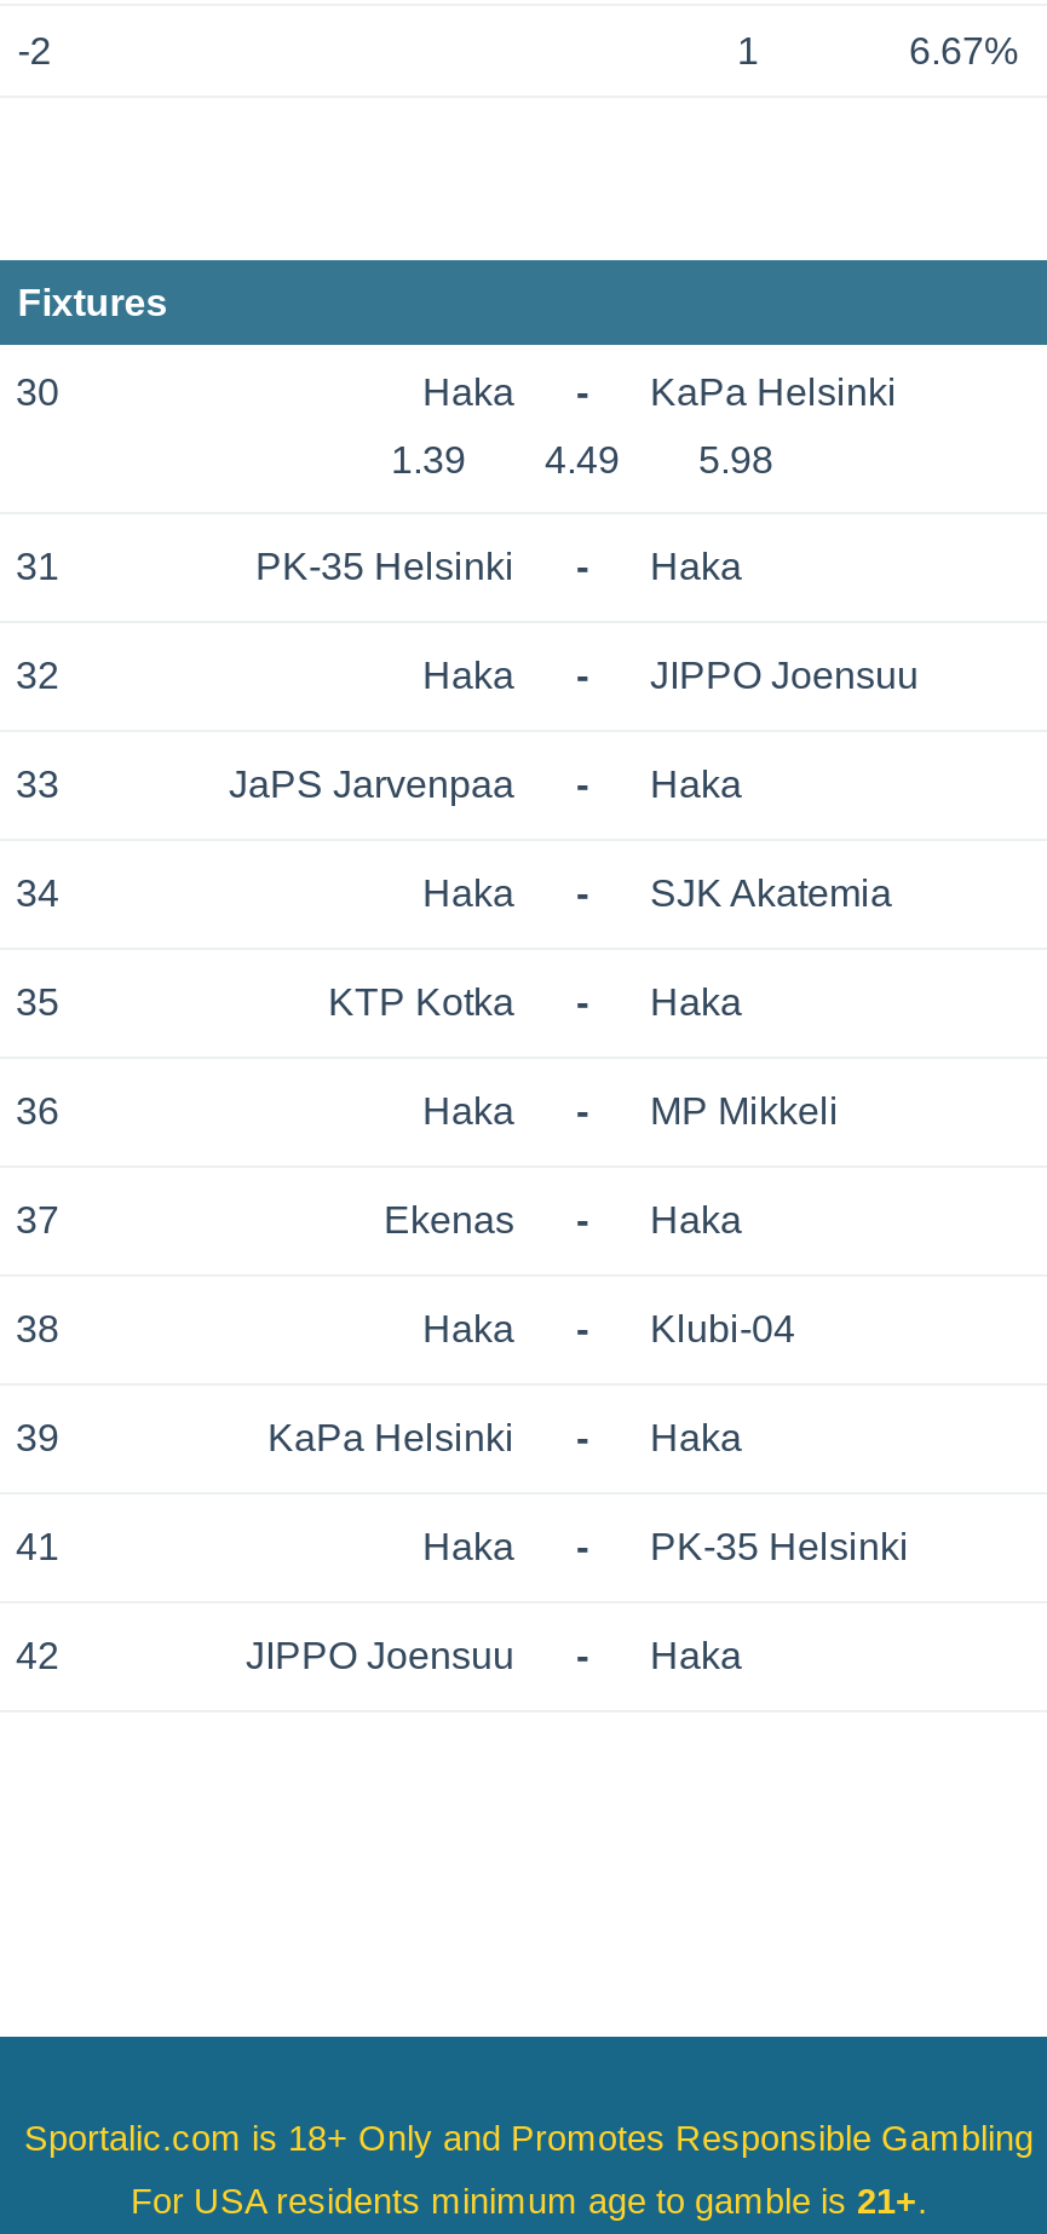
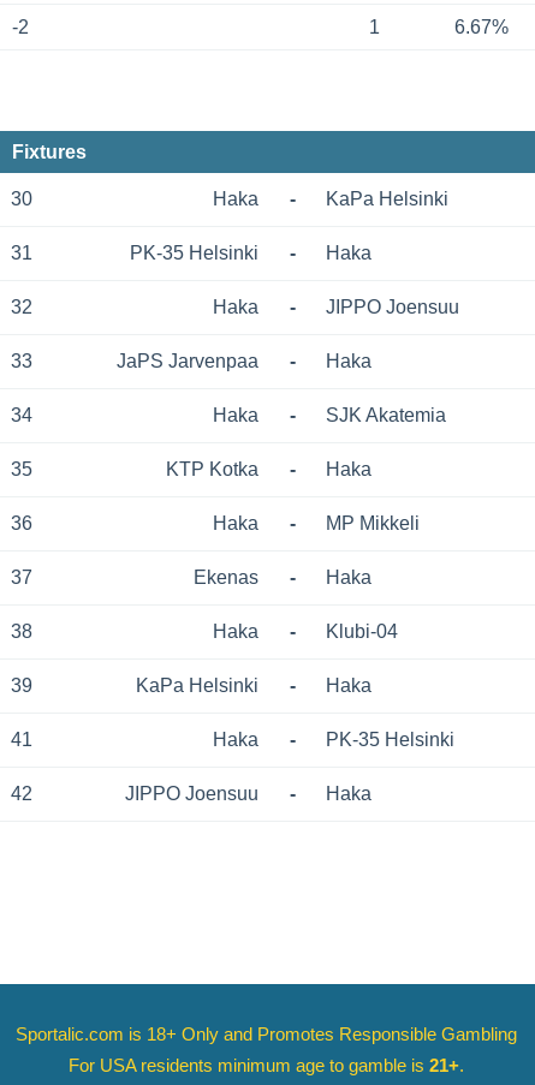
[391,440,773,481] 1.39 | 4.49 | 5.98 -> none

